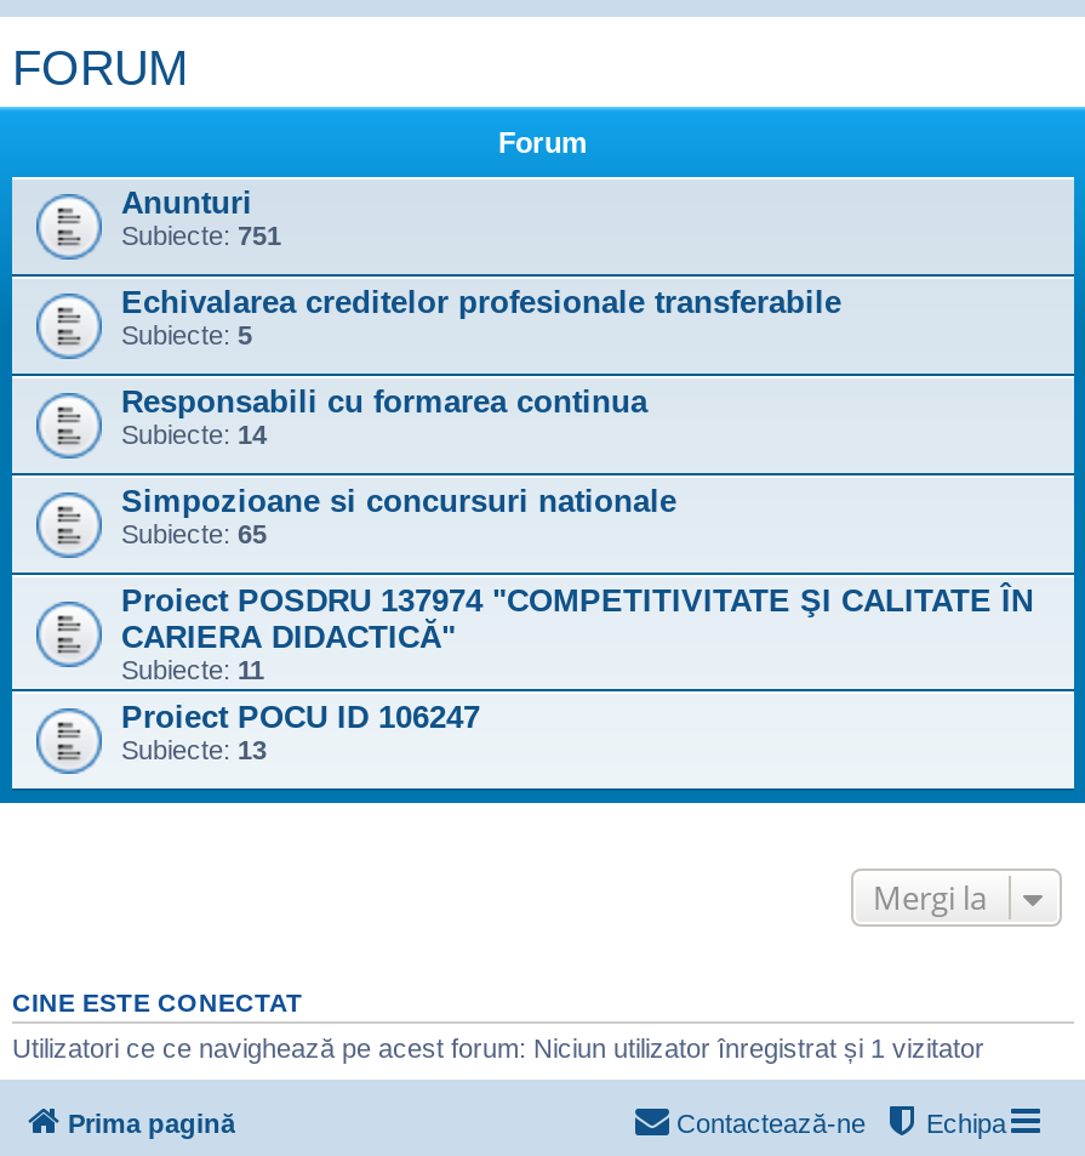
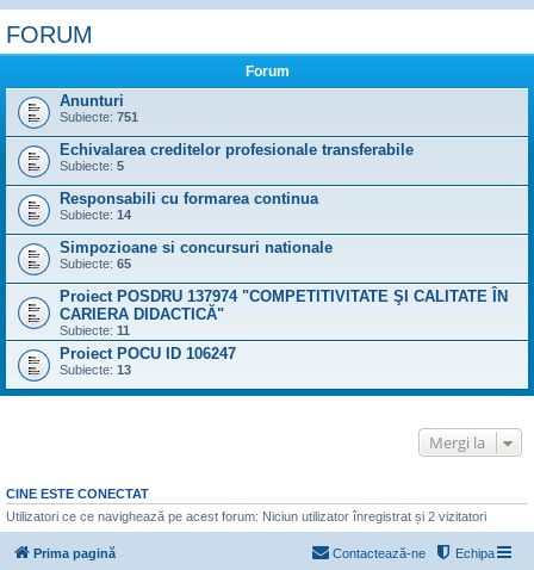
[12,1033,984,1063] Utilizatori ce ce navighează pe acest forum: Niciun utilizator înregistrat și 1 vizitator -> [6,509,486,523] Utilizatori ce ce navighează pe acest forum: Niciun utilizator înregistrat și 2 vizitatori

